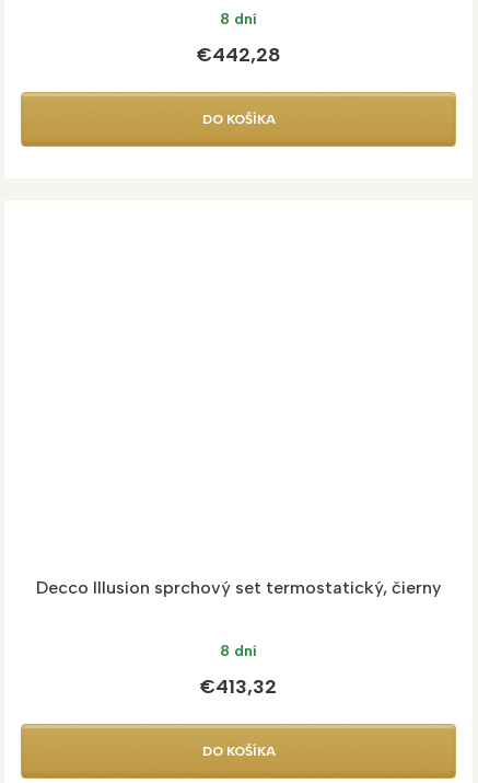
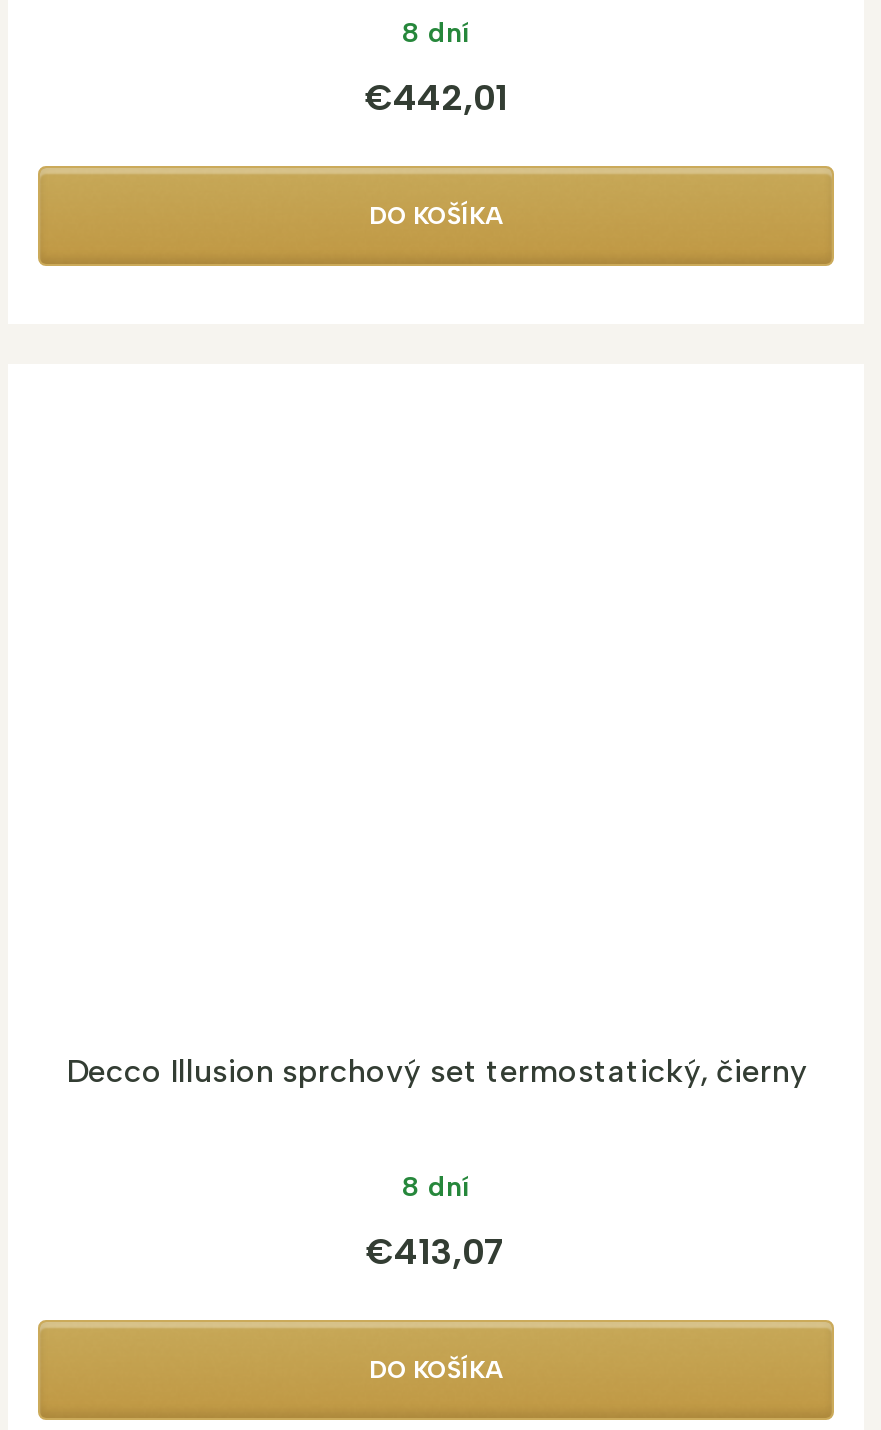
[197,43,280,67] €442,28 -> [365,76,507,120] €442,01
[200,675,277,699] €413,32 -> [366,1231,506,1275] €413,07

